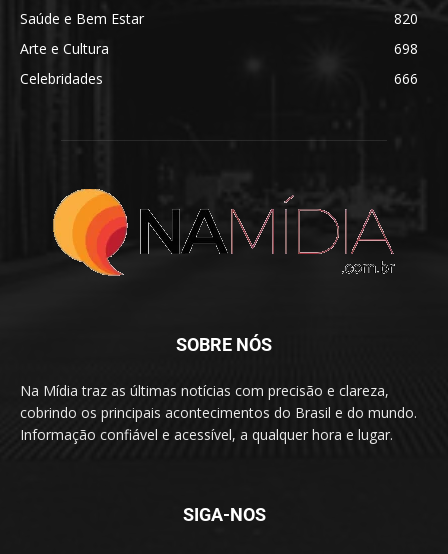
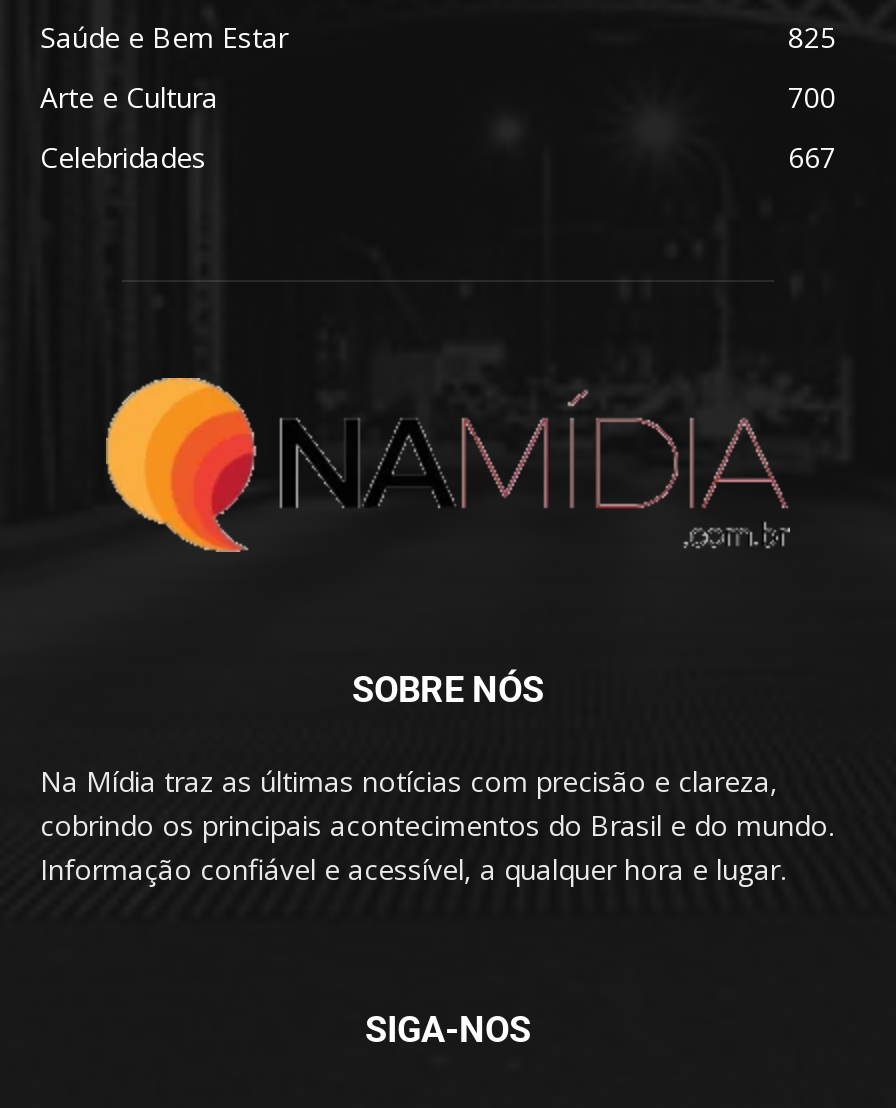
[394,9,418,28] 820 -> [788,17,836,55] 825
[394,39,418,58] 698 -> [788,77,836,115] 700
[394,69,418,88] 666 -> [788,137,836,175] 667

